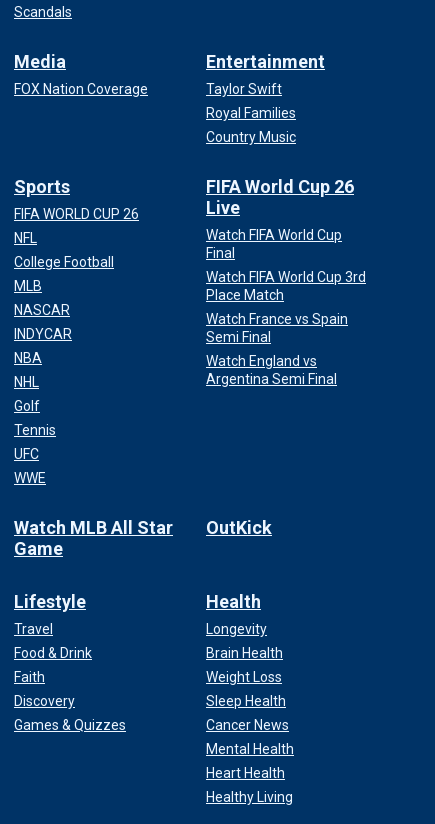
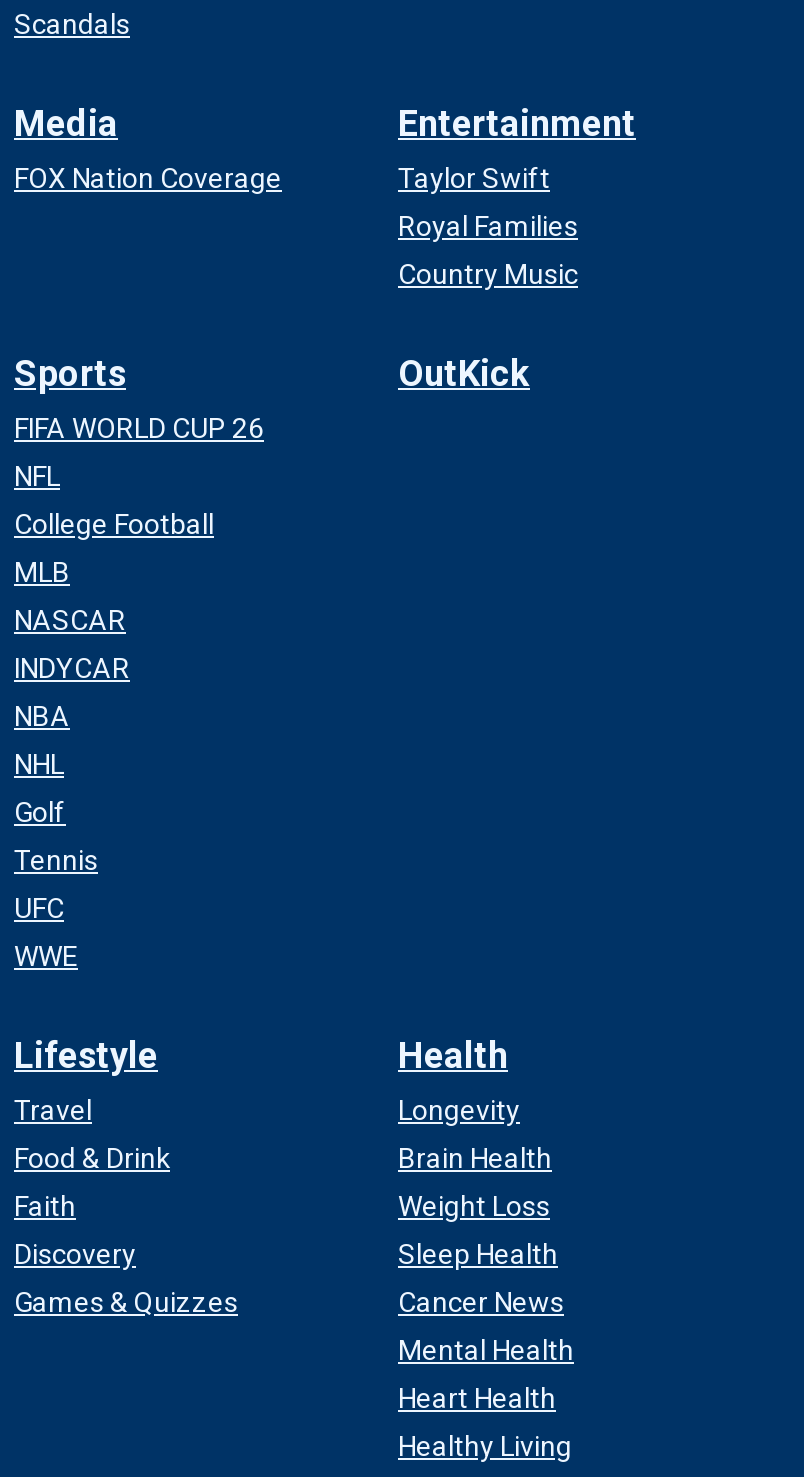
[206,176,366,387] FIFA World Cup 26 | Live | Watch FIFA World Cup | Final | Watch FIFA World Cup 3rd | Place Match | Watch France vs Spain | Semi Final | Watch England vs | Argentina Semi Final -> none
[14,517,173,559] Watch MLB All Star | Game -> none
moved [206,517,272,538] -> [398,352,530,394]: OutKick

